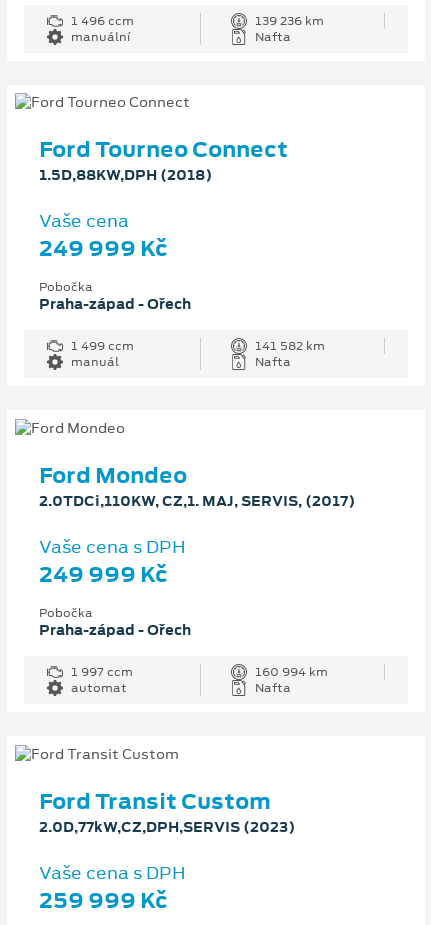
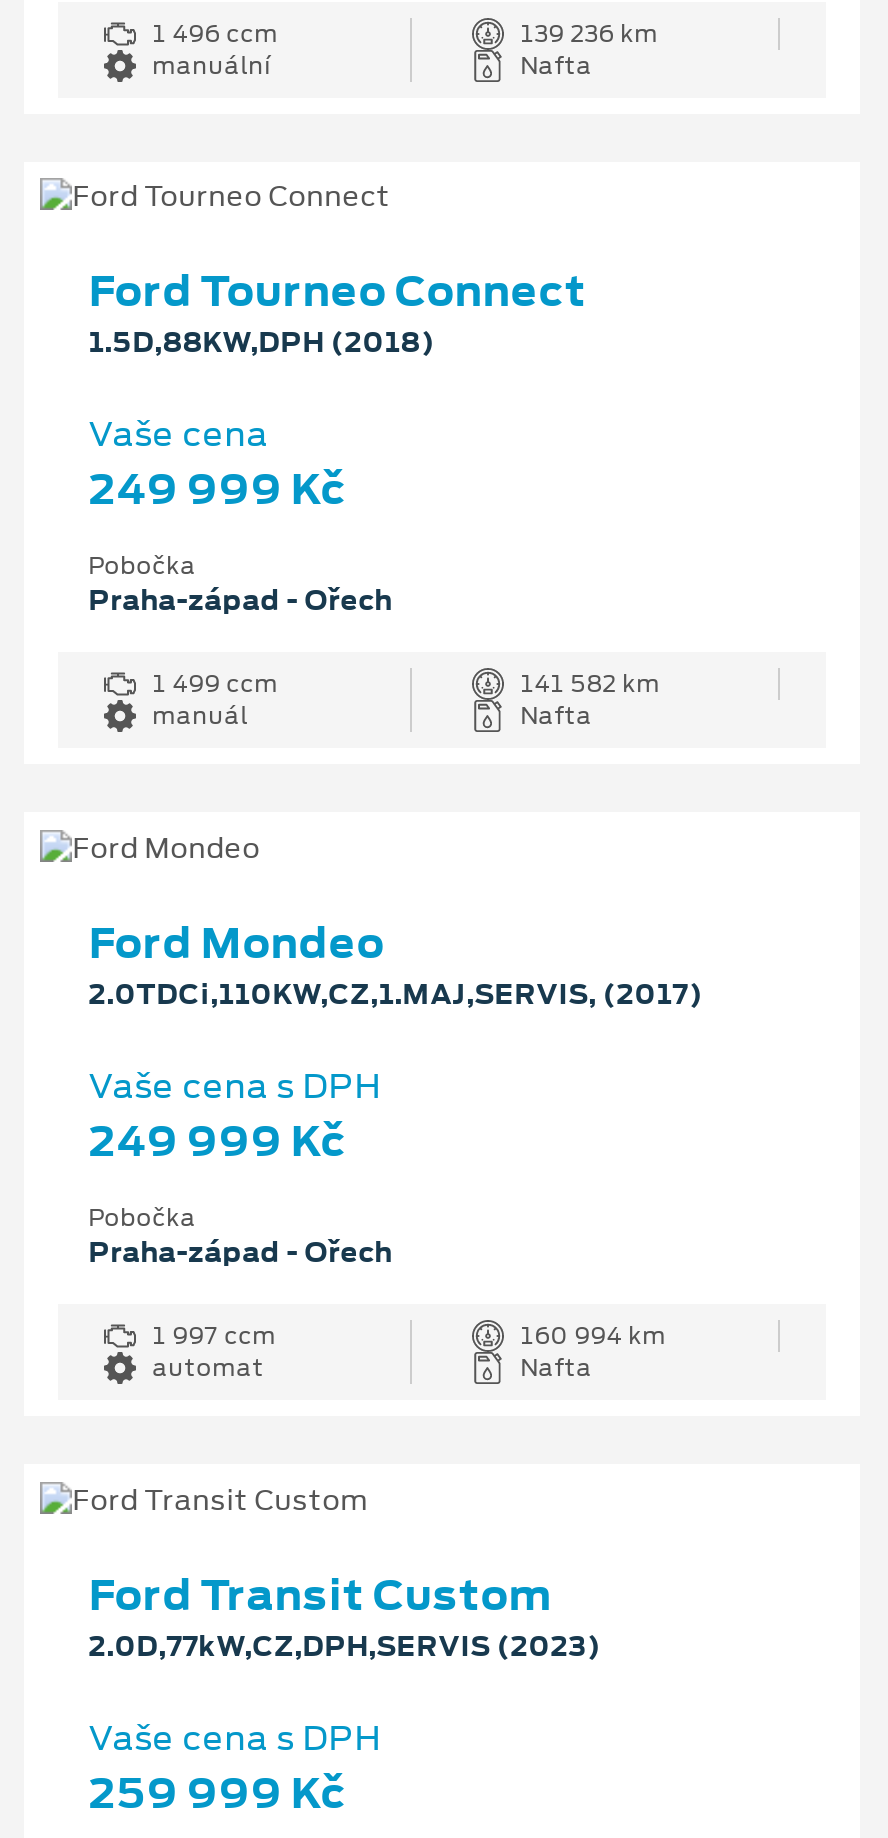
[39,491,355,511] 2.0TDCi,110KW, CZ,1. MAJ, SERVIS, (2017) -> [88,974,702,1014] 2.0TDCi,110KW,CZ,1.MAJ,SERVIS, (2017)

